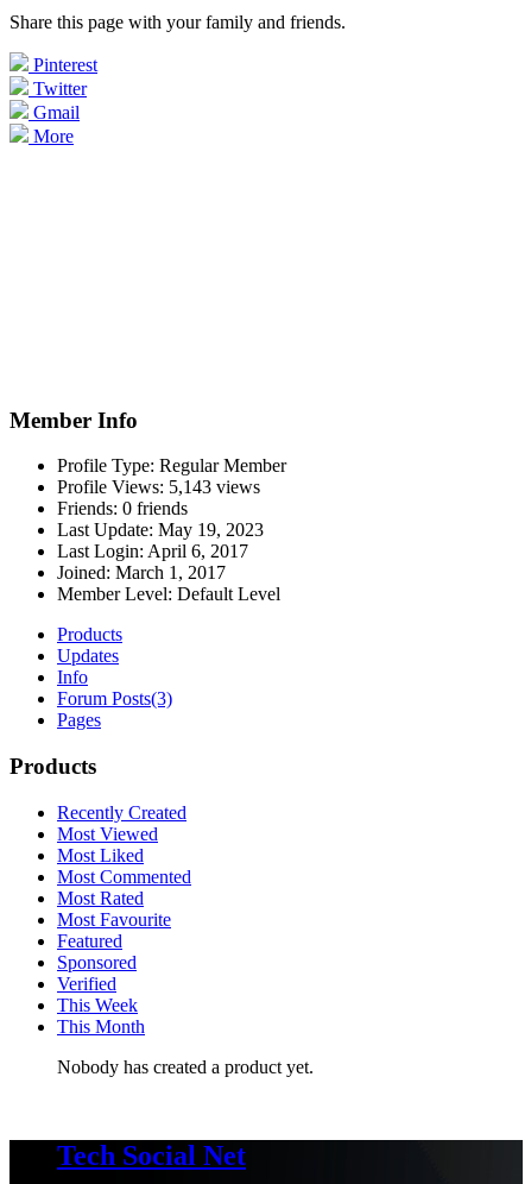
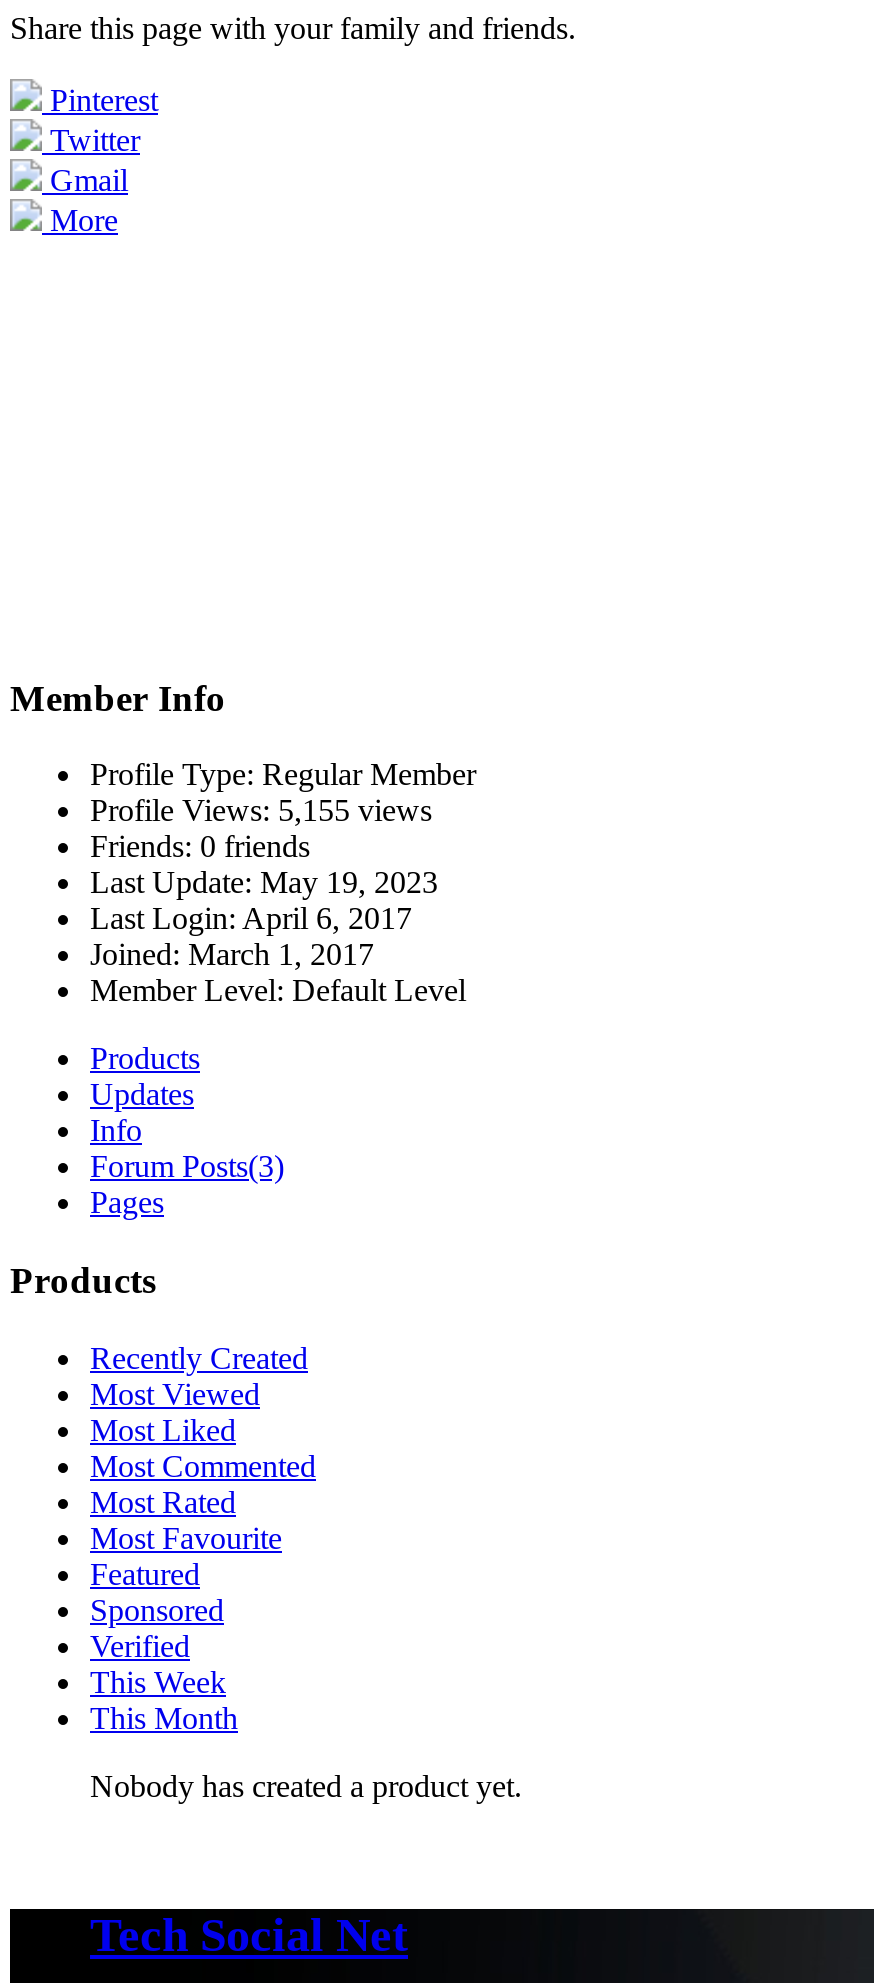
[57,477,260,497] Profile Views: 5,143 views -> [90,794,432,828] Profile Views: 5,155 views

